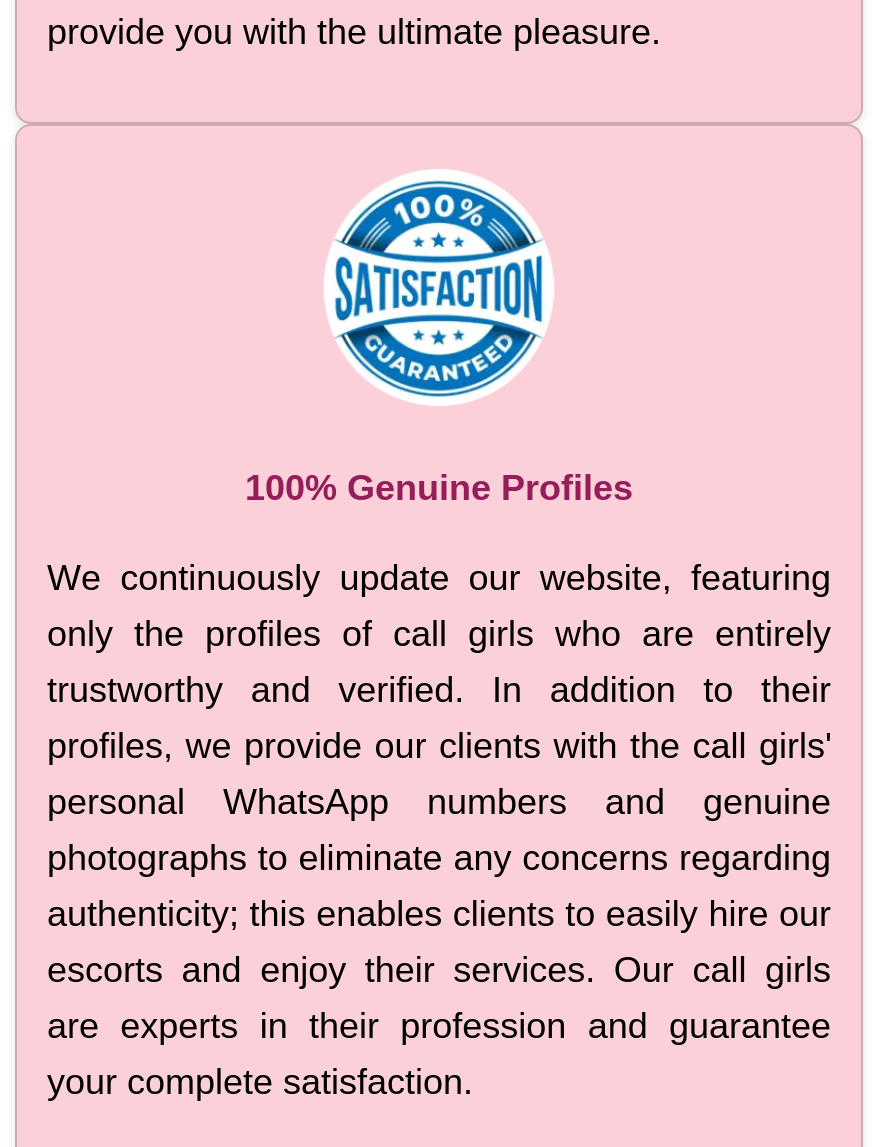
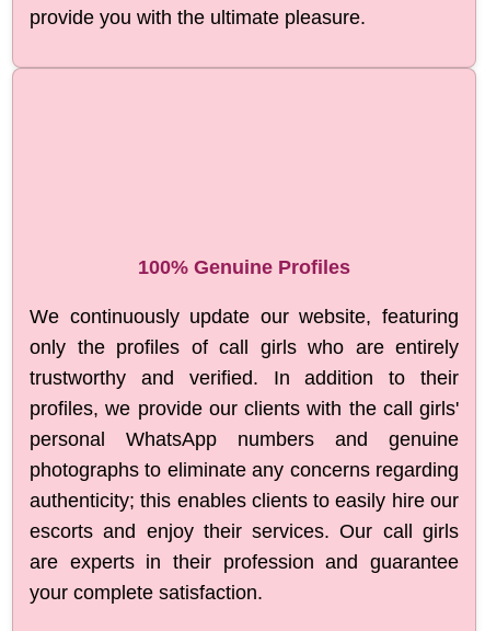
[323,168,555,406] [image] -> none

